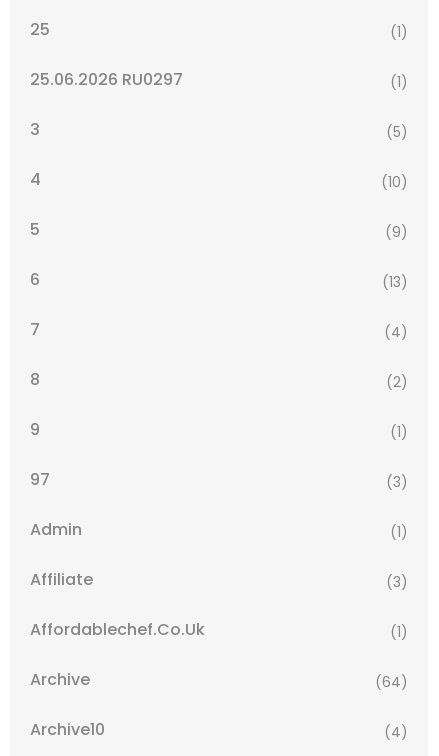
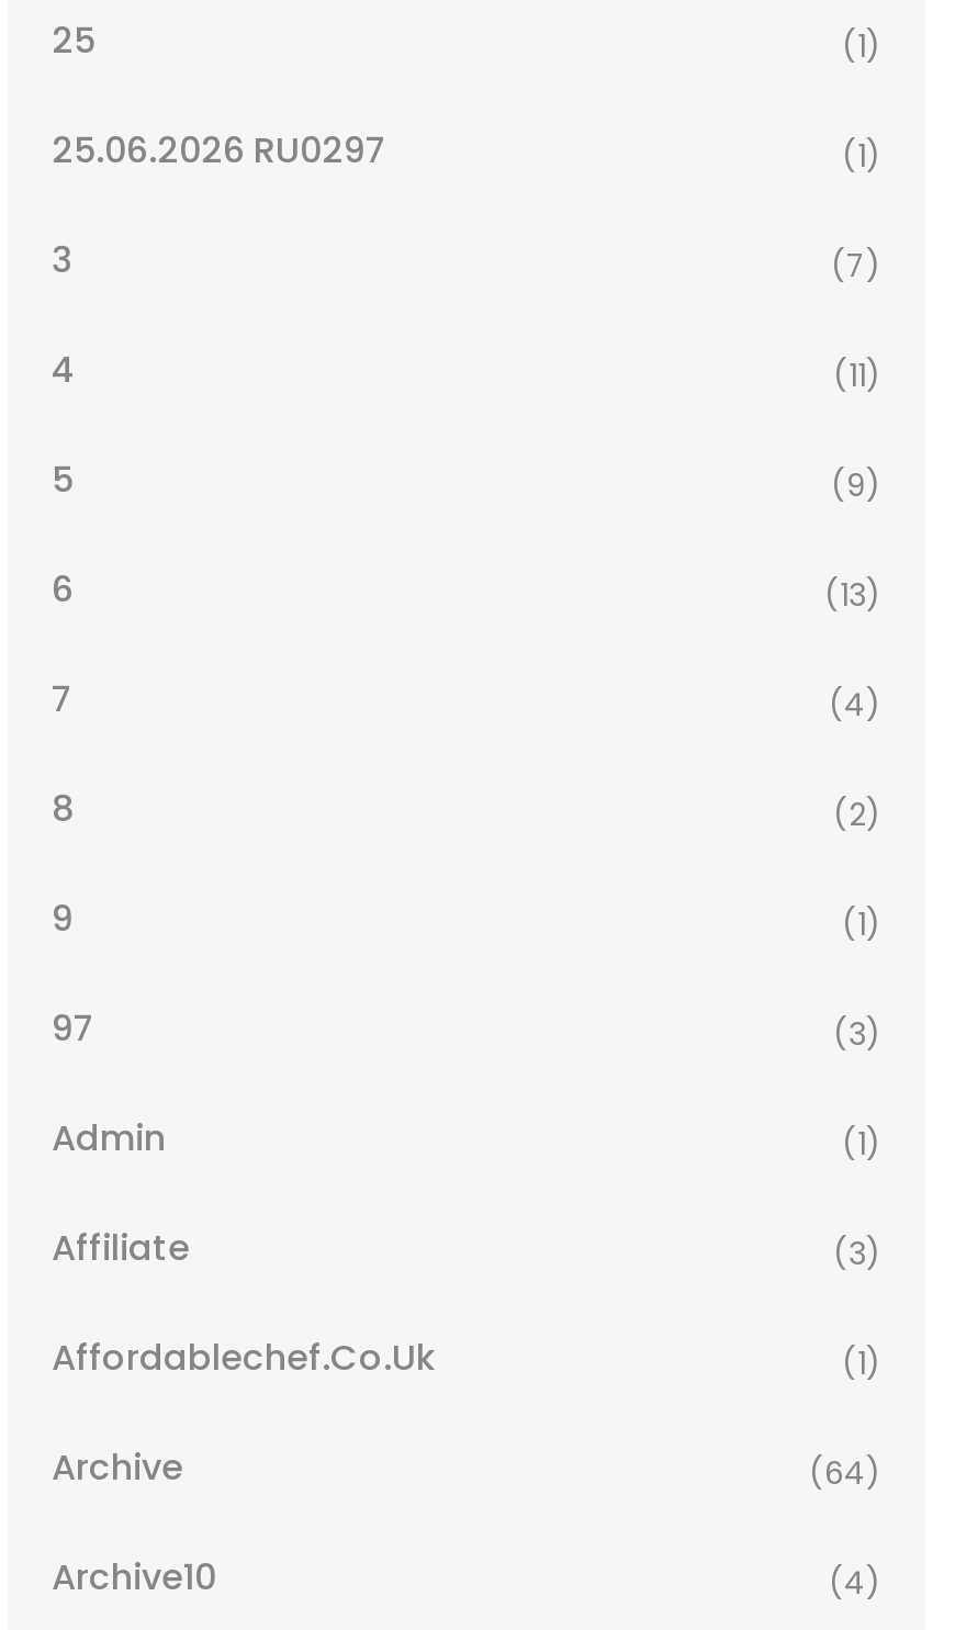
[386,122,408,142] (5) -> [831,243,881,287] (7)
[381,172,408,192] (10) -> [833,353,881,396] (11)

